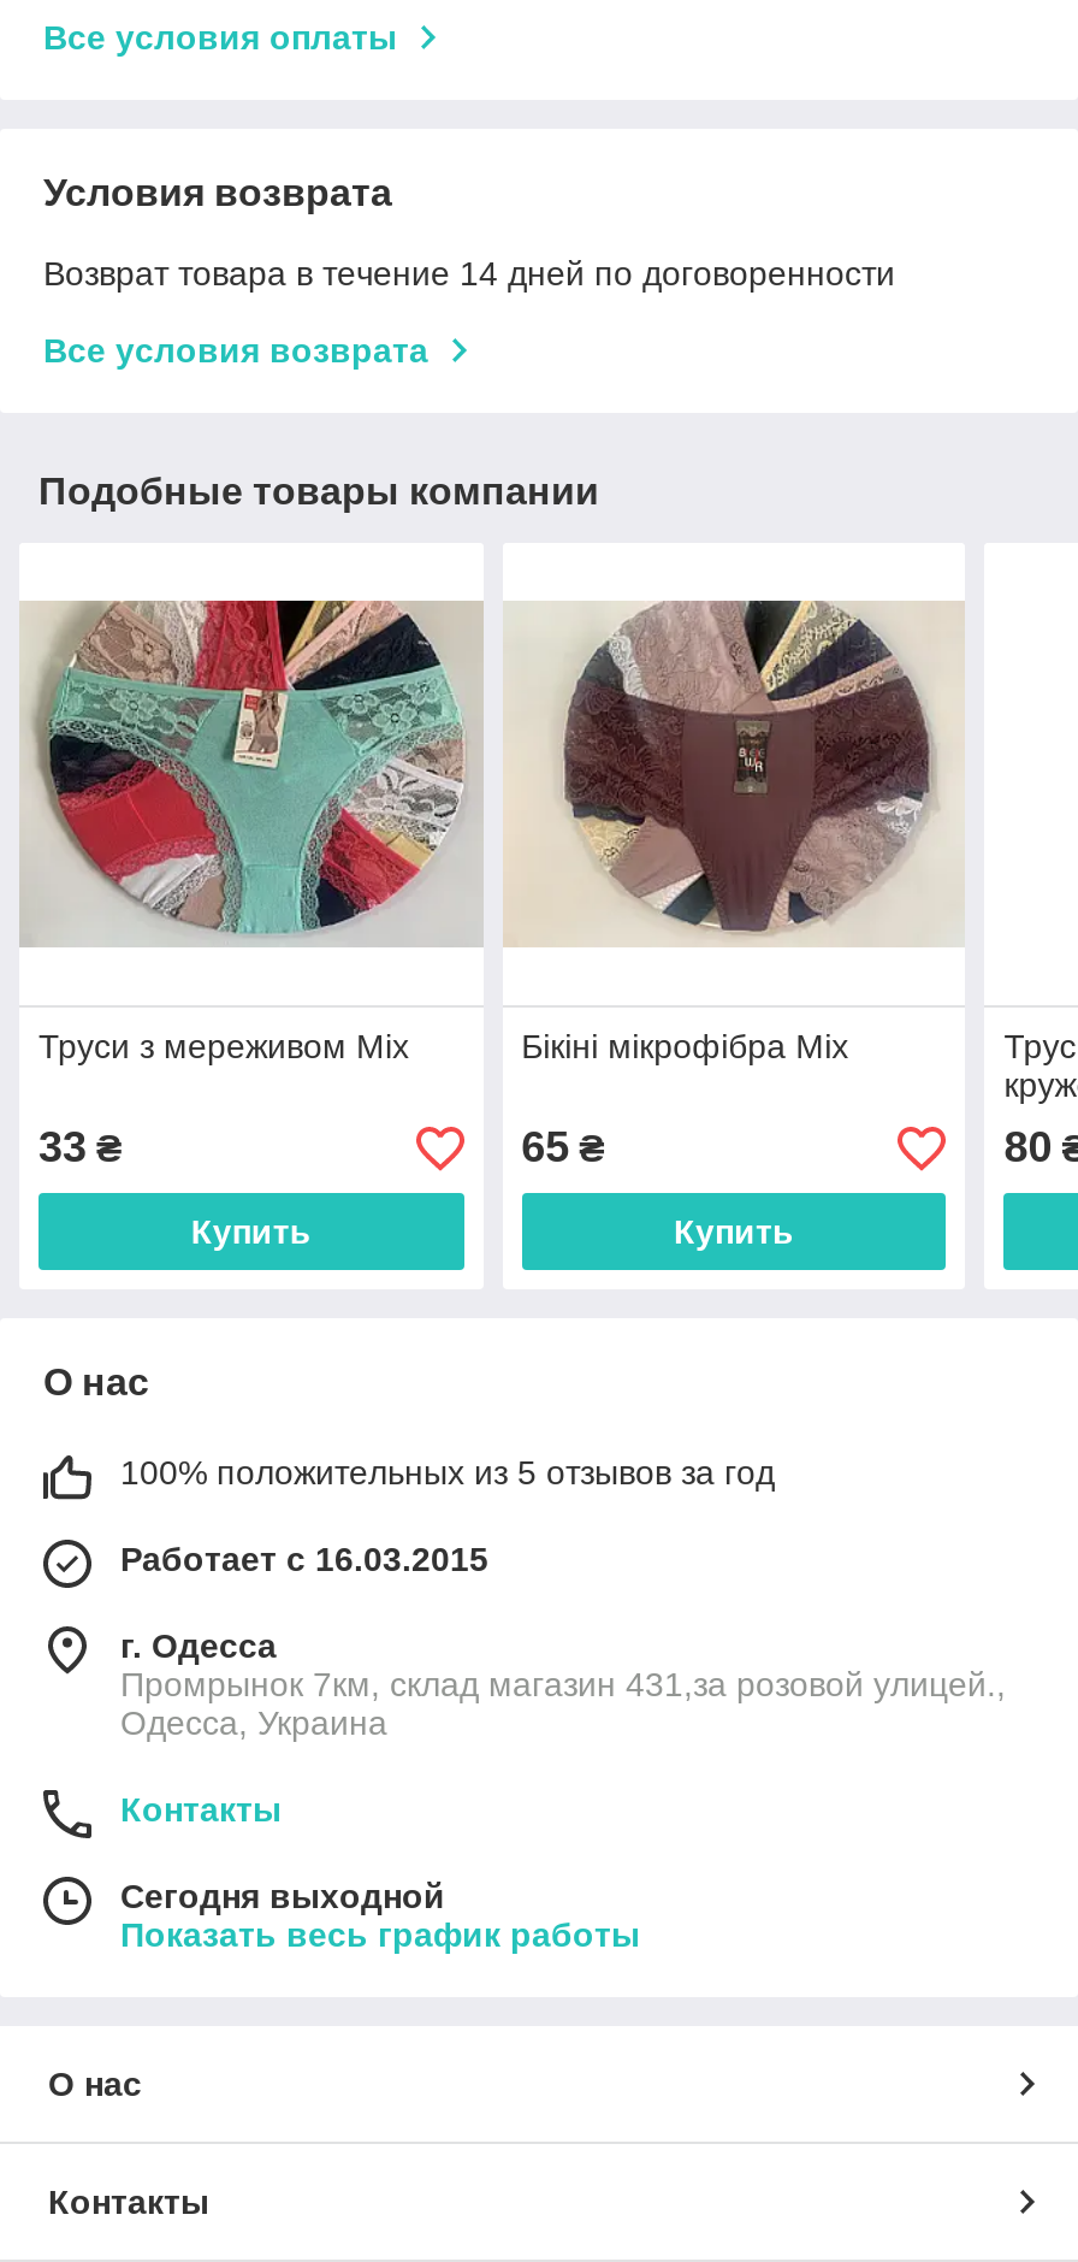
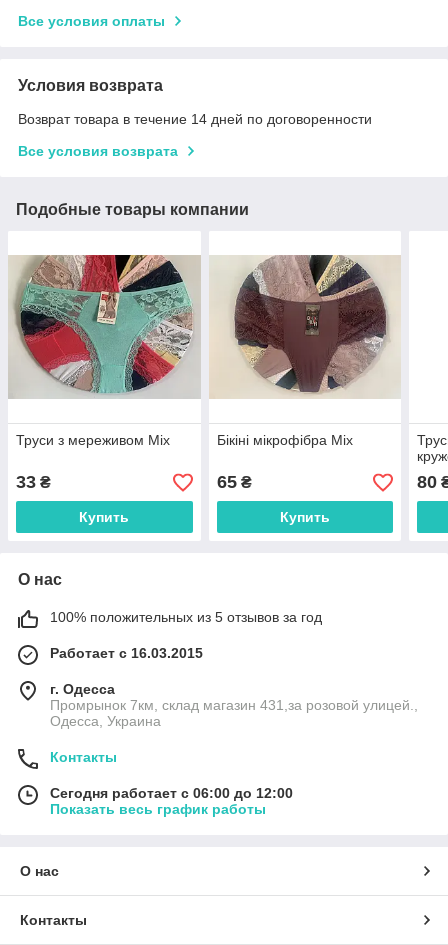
[120,1878,445,1916] Сегодня выходной -> [50,785,293,801] Сегодня работает с 06:00 до 12:00

